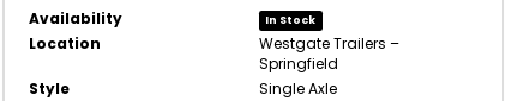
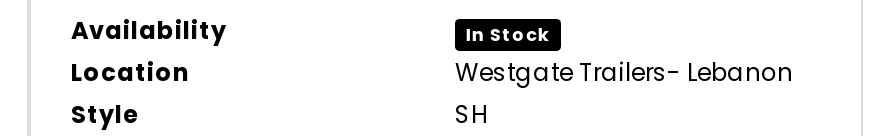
[259,33,399,74] Westgate Trailers – | Springfield -> [455,56,793,90] Westgate Trailers- Lebanon
[259,78,337,99] Single Axle -> [455,98,487,132] SH

